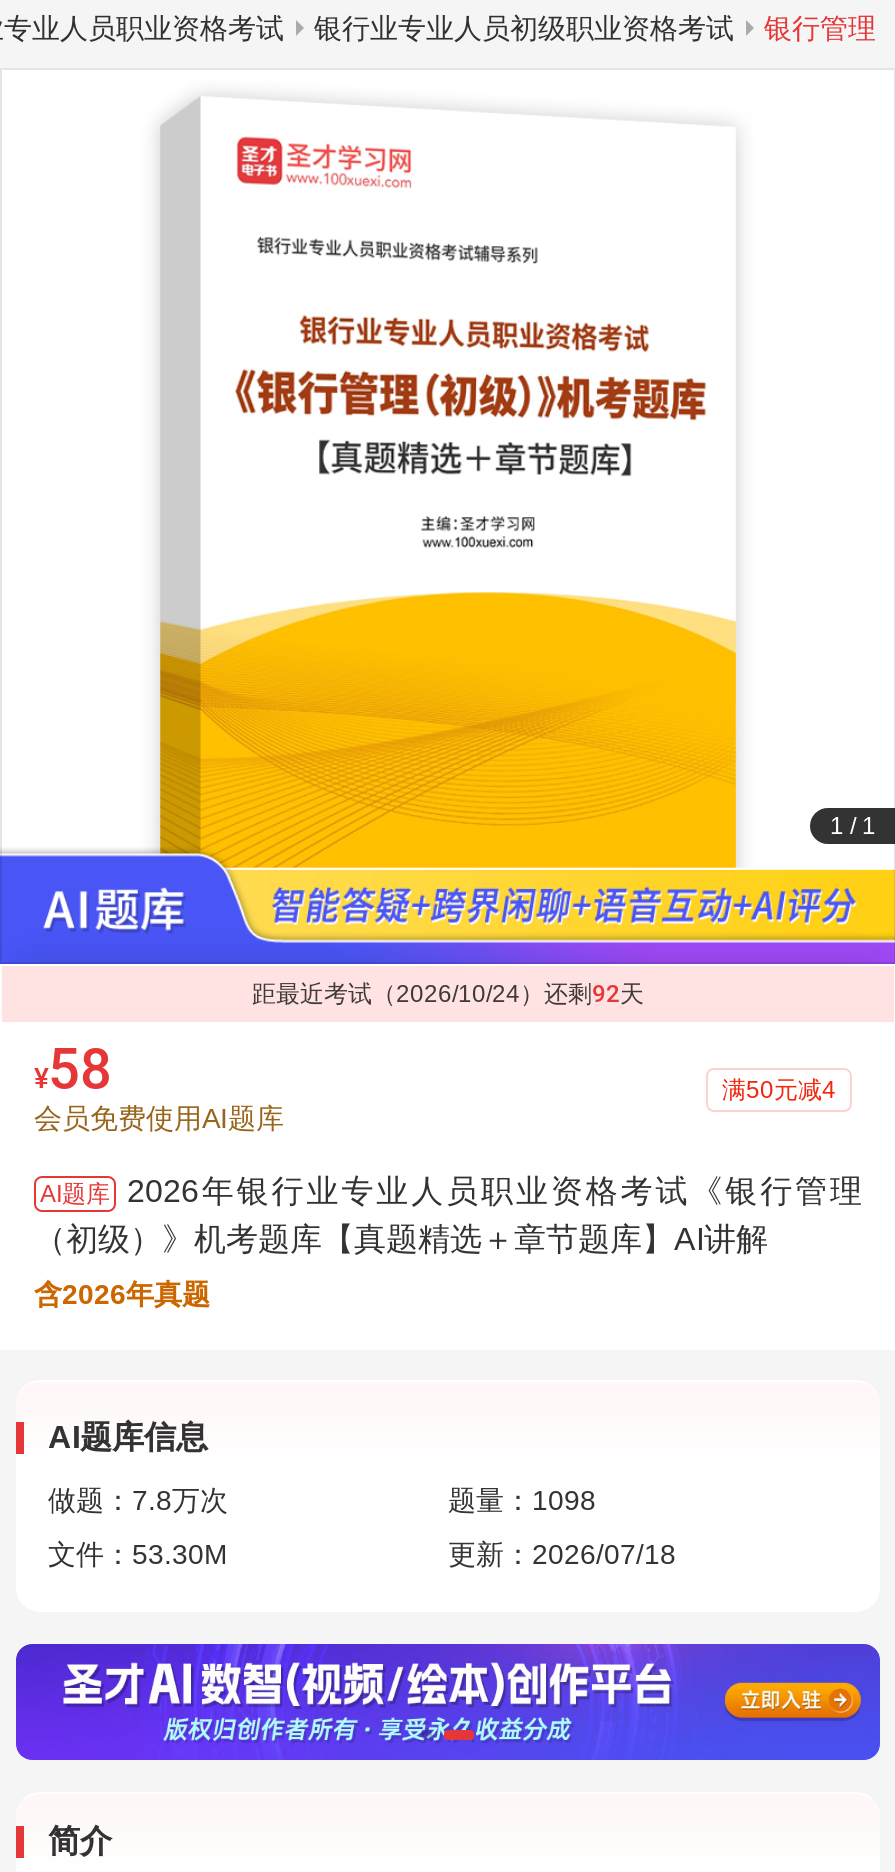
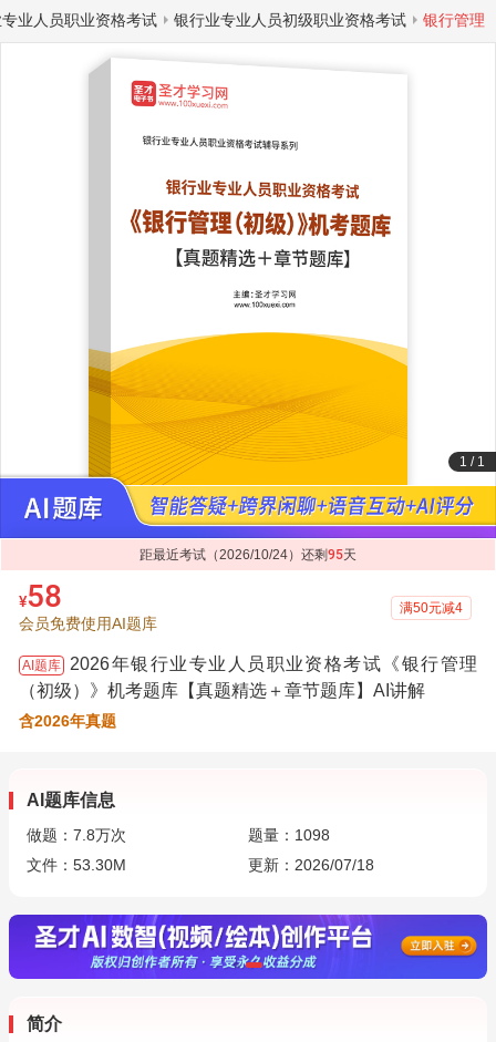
[252,980,644,1008] 距最近考试（2026/10/24）还剩92天 -> [139,547,356,563] 距最近考试（2026/10/24）还剩95天

